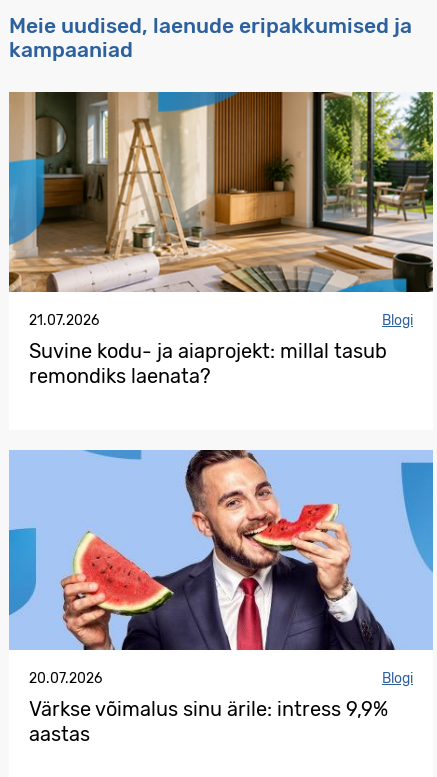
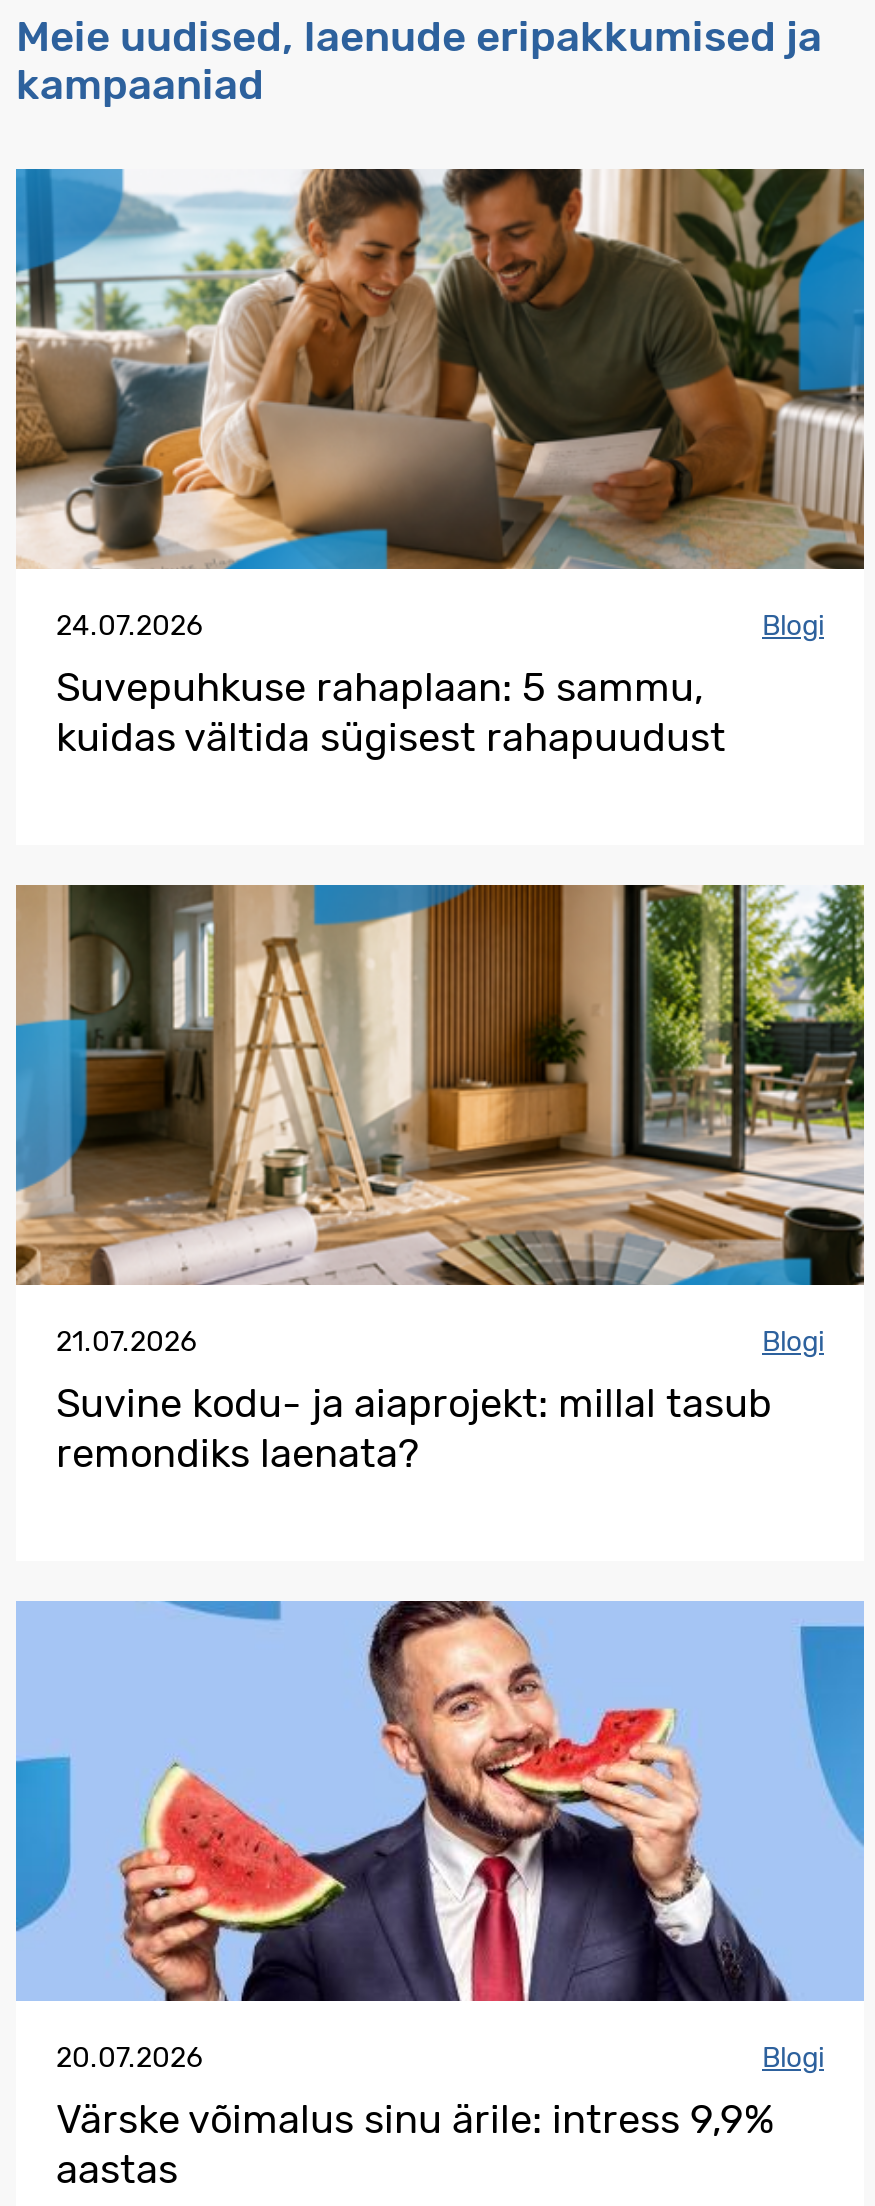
none -> [14,167,866,762] [image] | 24.07.2026 | Blogi | Suvepuhkuse rahaplaan: 5 sammu, | kuidas vältida sügisest rahapuudust
[29,697,388,721] Värkse võimalus sinu ärile: intress 9,9% -> [56,2096,774,2144] Värske võimalus sinu ärile: intress 9,9%

